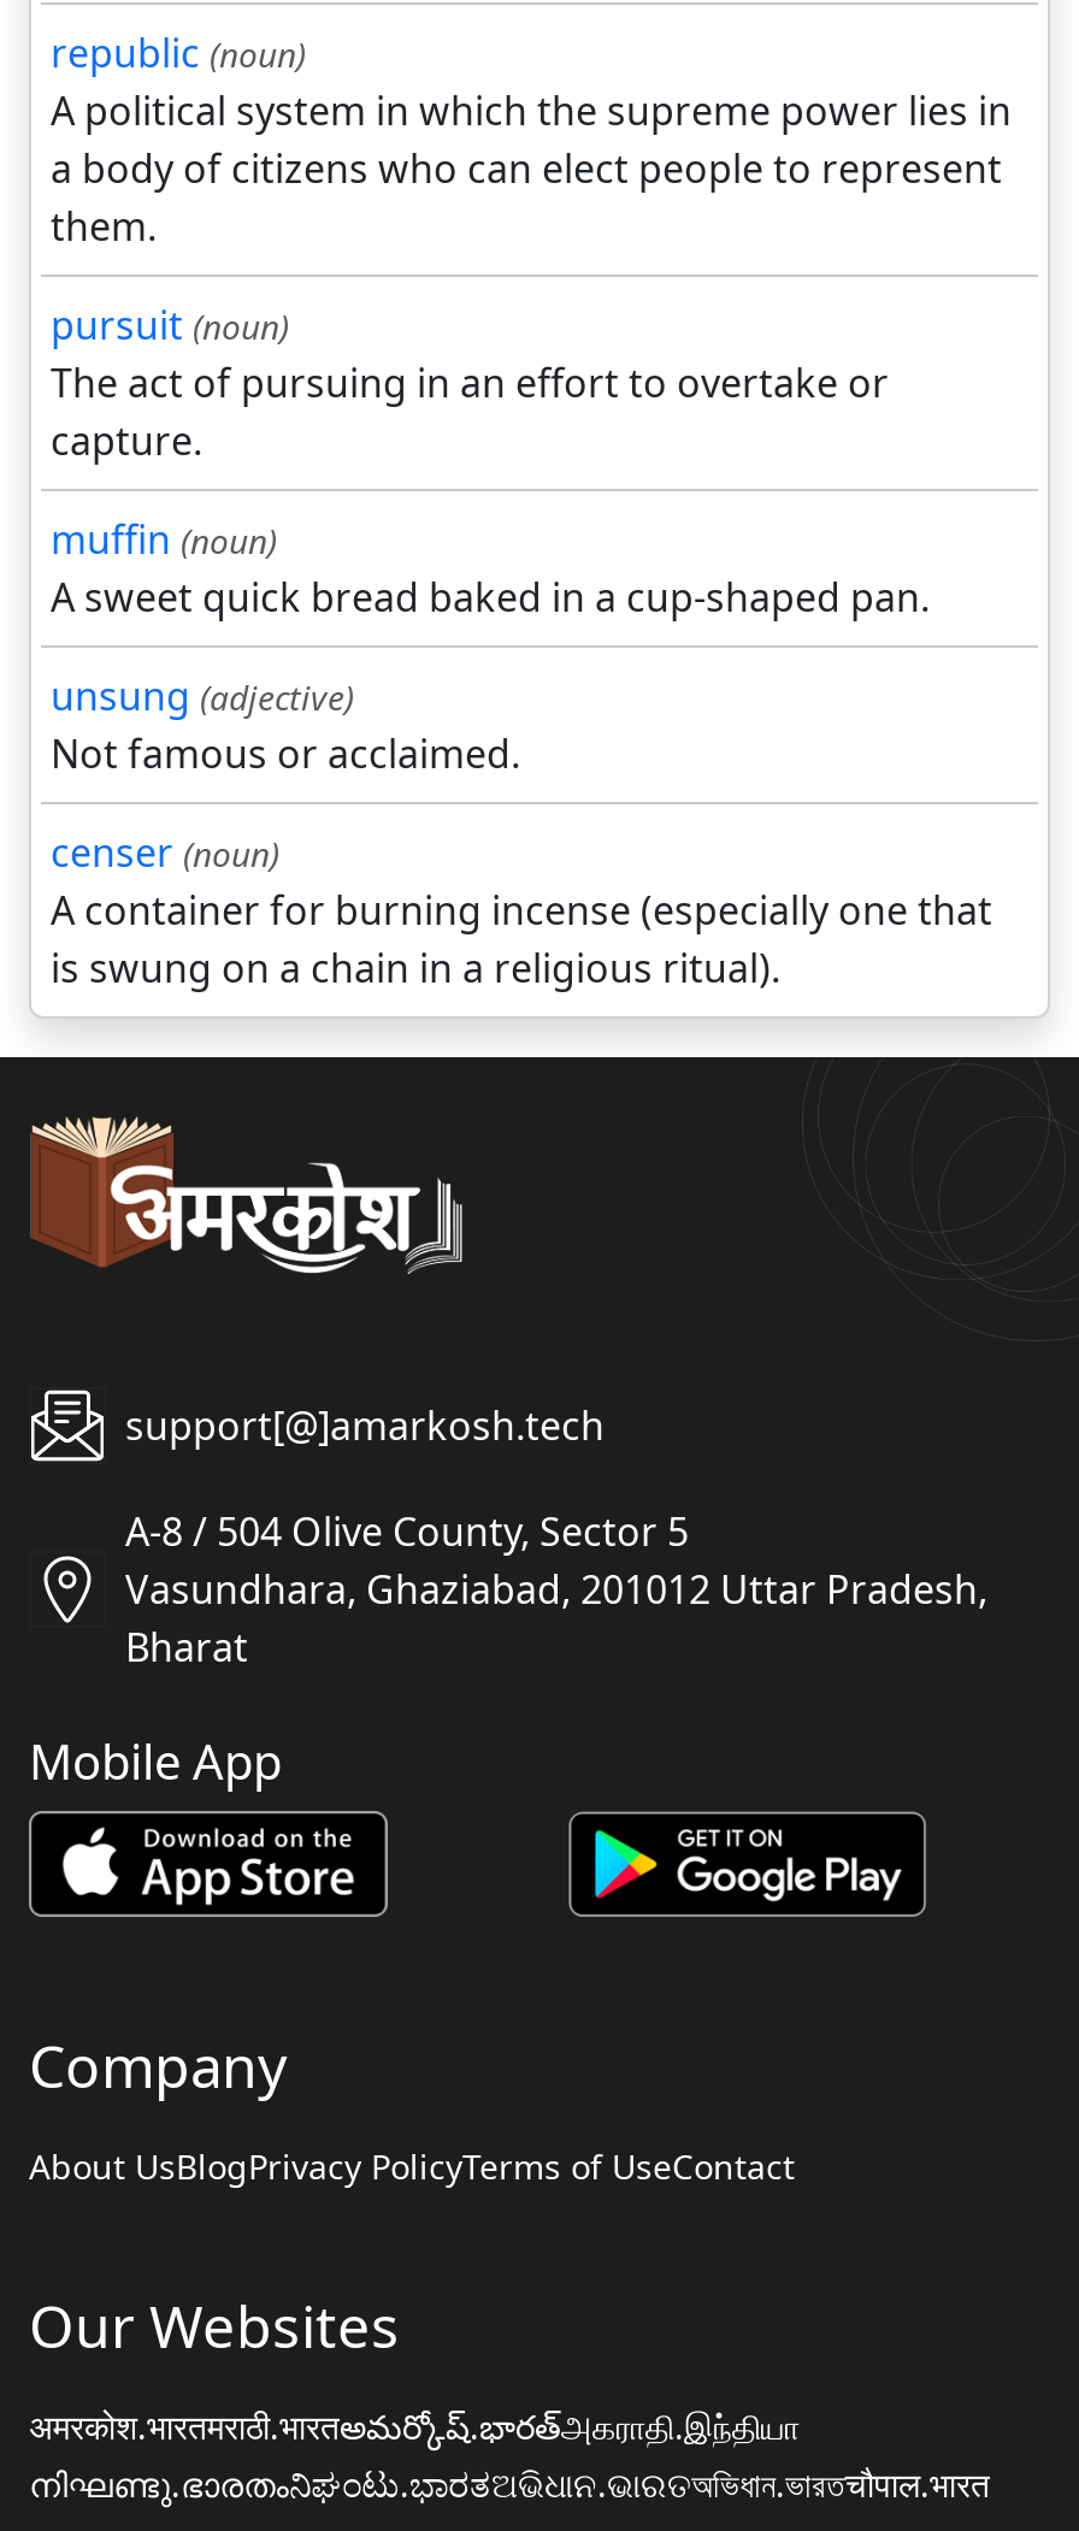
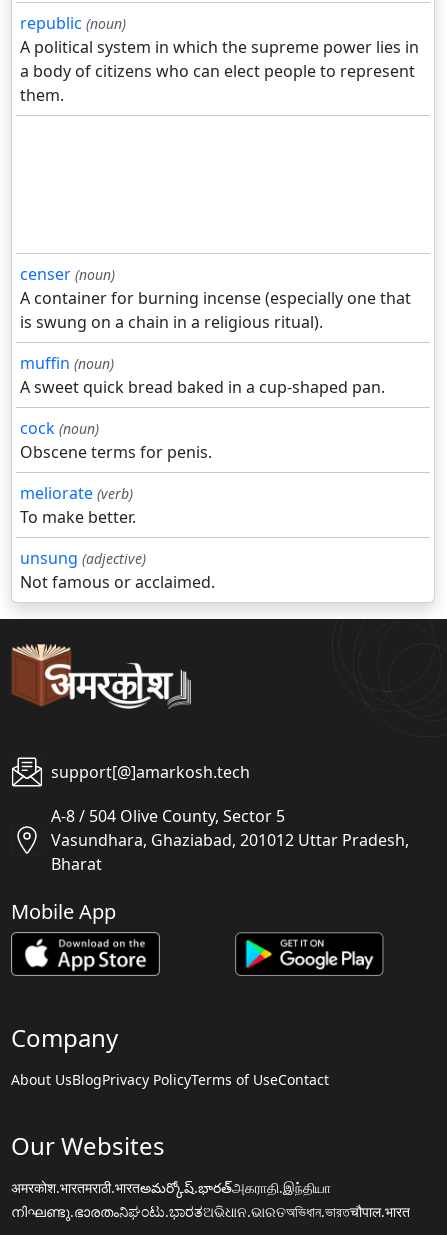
[51,300,889,468] pursuit (noun) | The act of pursuing in an effort to overtake or | capture. -> none
moved [51,514,930,625] -> [20,352,385,398]: muffin (noun) | A sweet quick bread baked in a cup-shaped pan.
moved [51,670,520,781] -> [20,547,215,593]: unsung (adjective) | Not famous or acclaimed.
moved [51,827,992,996] -> [20,263,411,333]: censer (noun) | A container for burning incense (especially one that | is swung on a chain in a religious ritual).
none -> [20,417,212,528] cock (noun) | Obscene terms for penis. | meliorate (verb) | To make better.

